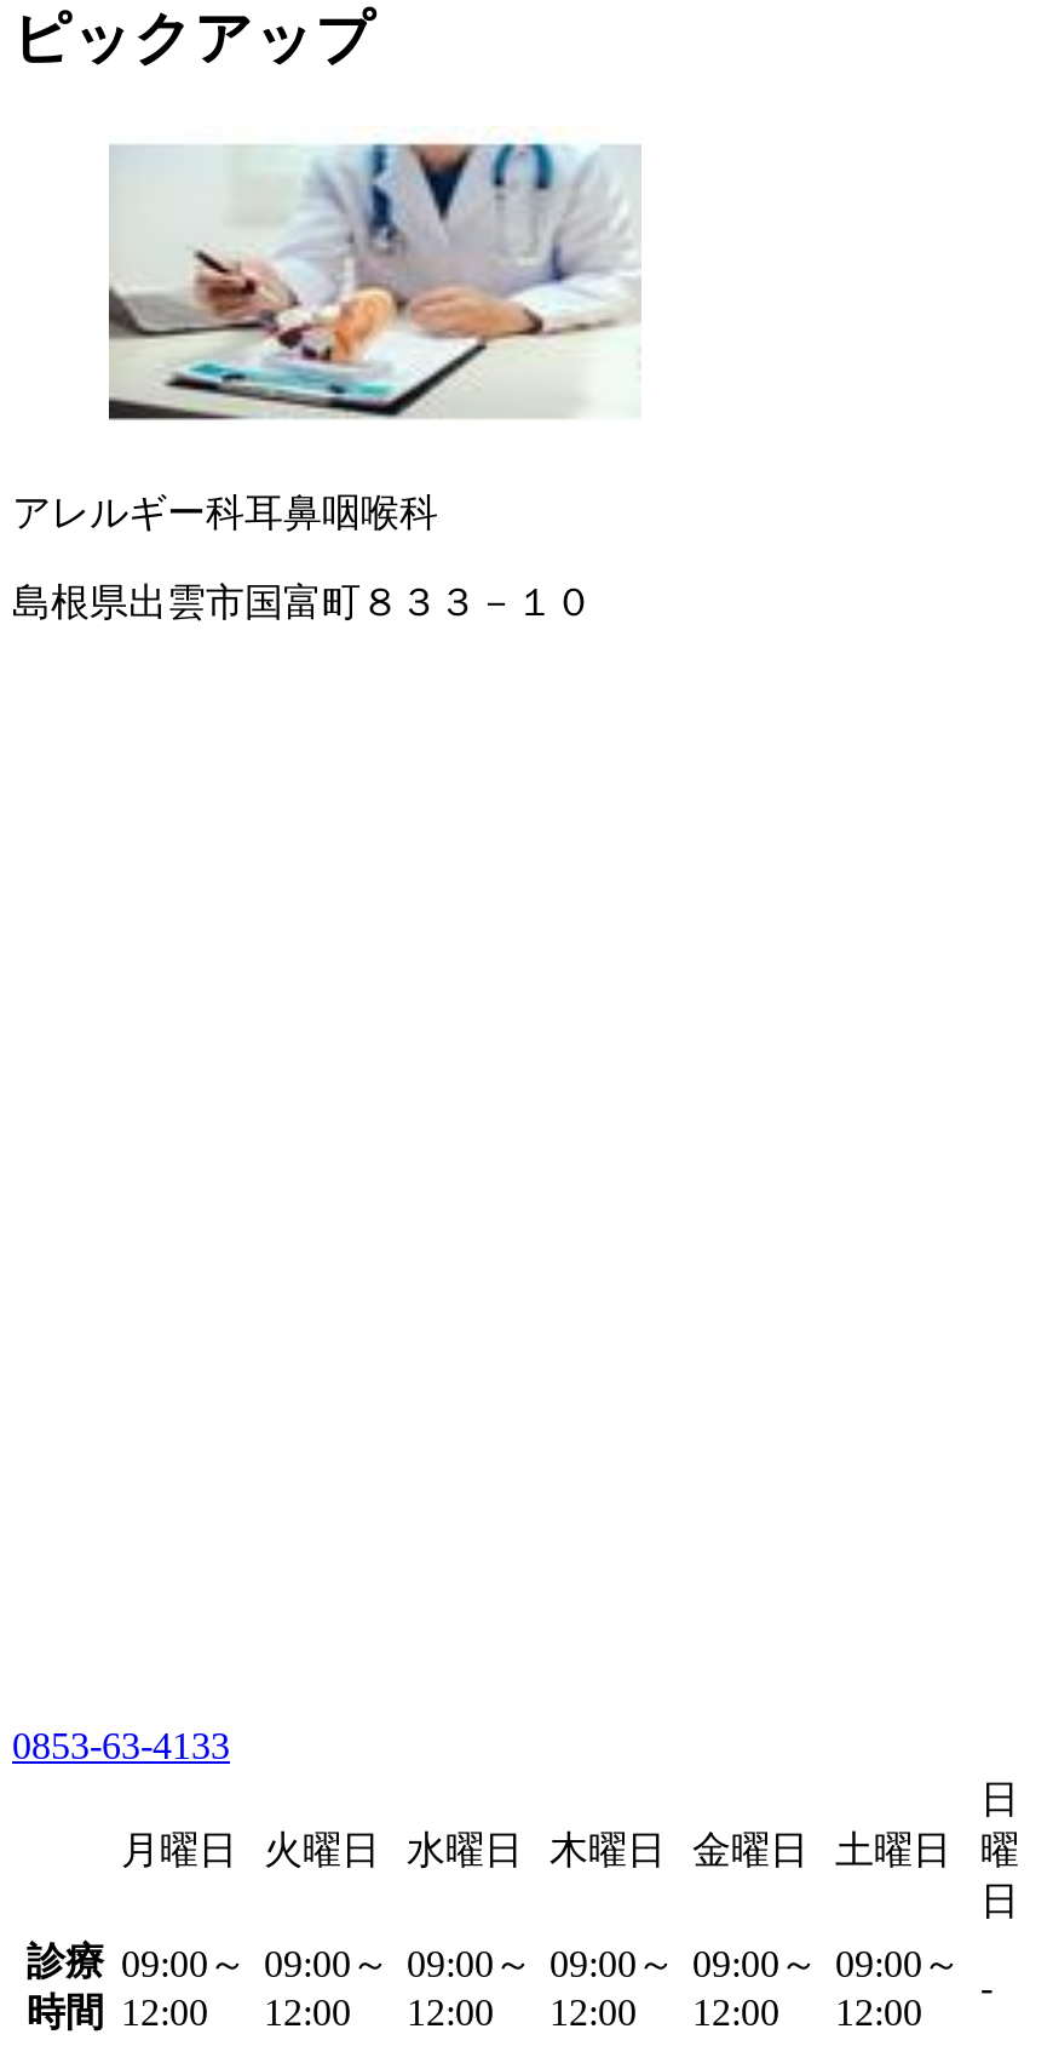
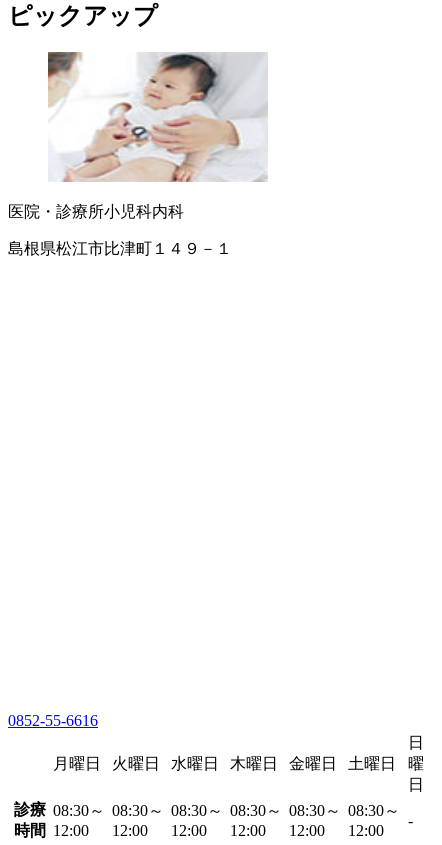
[12,126,639,533] [image] | アレルギー科耳鼻咽喉科 -> [8,51,268,220] [image] | 医院・診療所小児科内科
[12,582,593,623] 島根県出雲市国富町８３３－１０ -> [8,240,232,257] 島根県松江市比津町１４９－１
[12,1725,230,1767] 0853-63-4133 -> [8,712,98,729] 0852-55-6616
[121,1944,247,1985] 09:00～ -> [53,802,105,819] 08:30～
[264,1944,390,1985] 09:00～ -> [112,802,164,819] 08:30～
[407,1944,533,1985] 09:00～ -> [171,802,223,819] 08:30～
[549,1944,675,1985] 09:00～ -> [230,802,282,819] 08:30～
[692,1944,818,1985] 09:00～ -> [289,802,341,819] 08:30～
[835,1944,961,1985] 09:00～ -> [348,802,400,819] 08:30～

